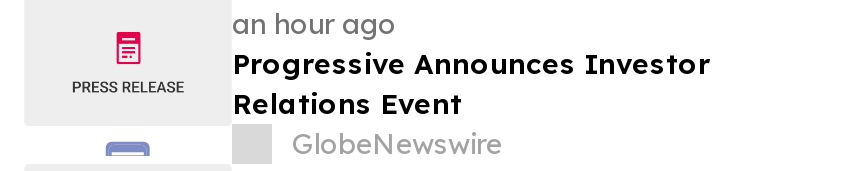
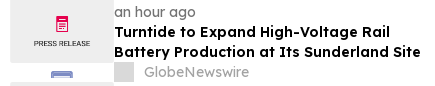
[232,46,710,122] Progressive Announces Investor | Relations Event -> [114,23,421,61] Turntide to Expand High-Voltage Rail | Battery Production at Its Sunderland Site

